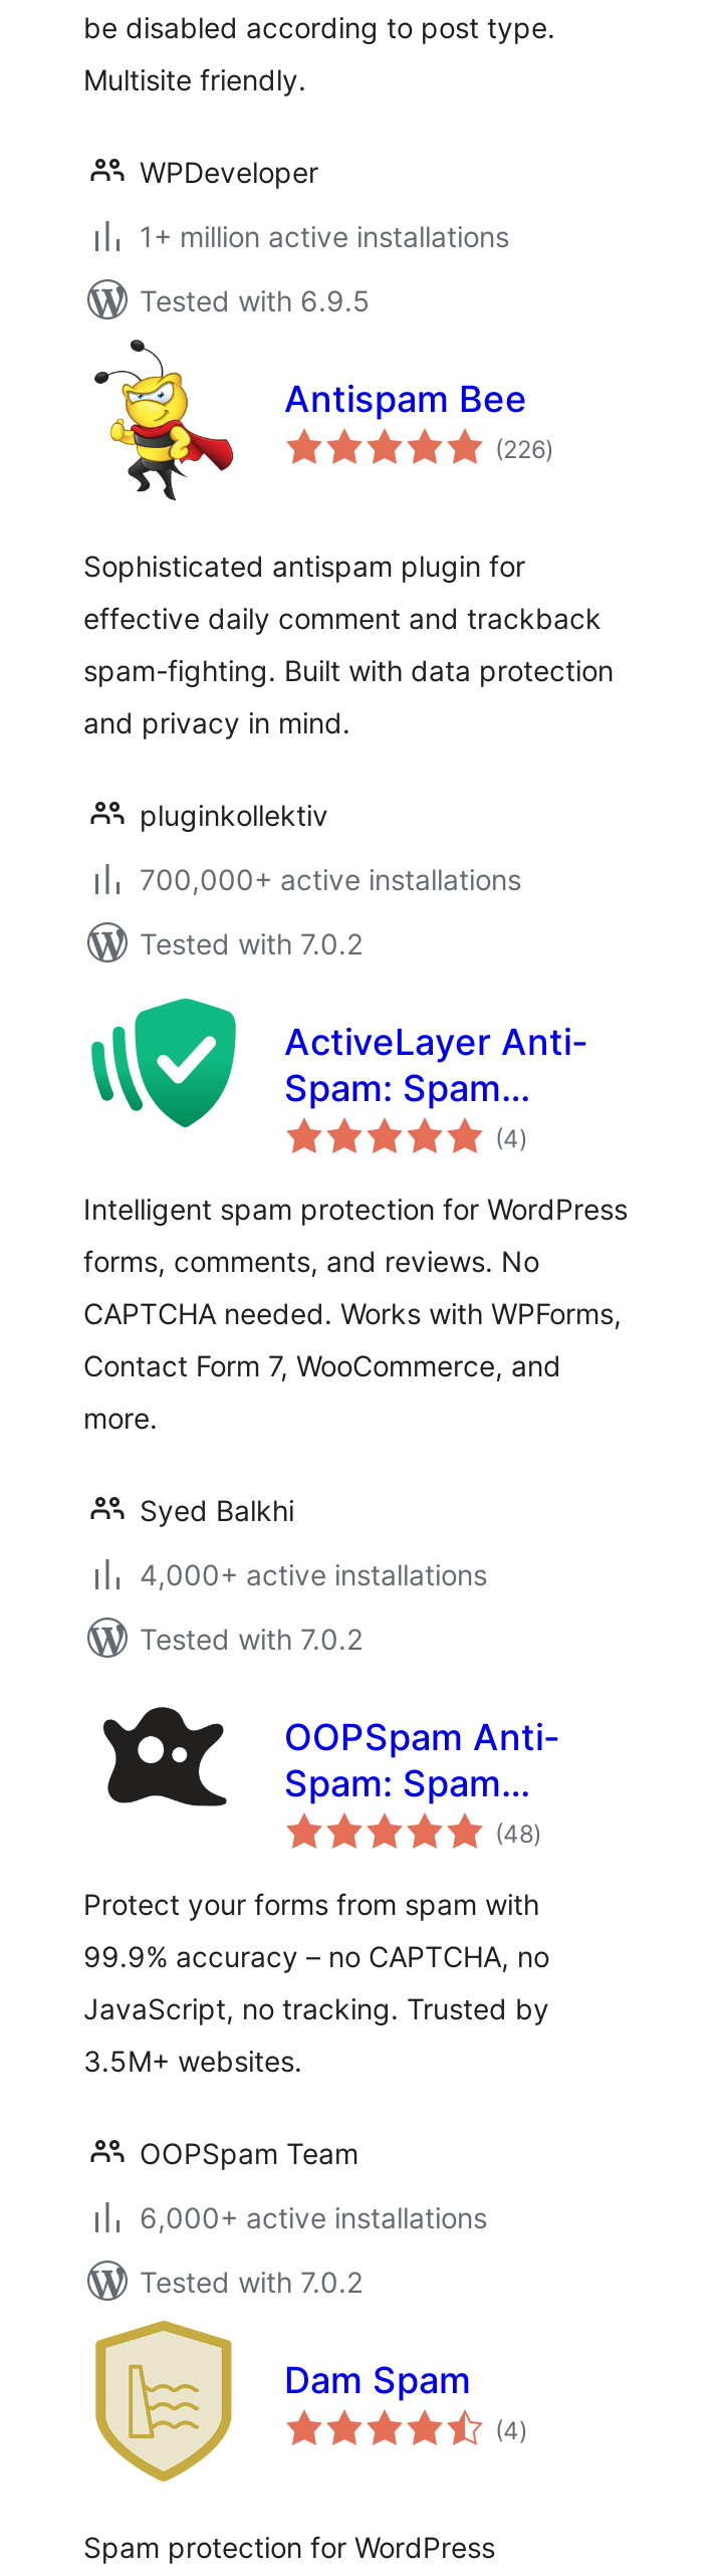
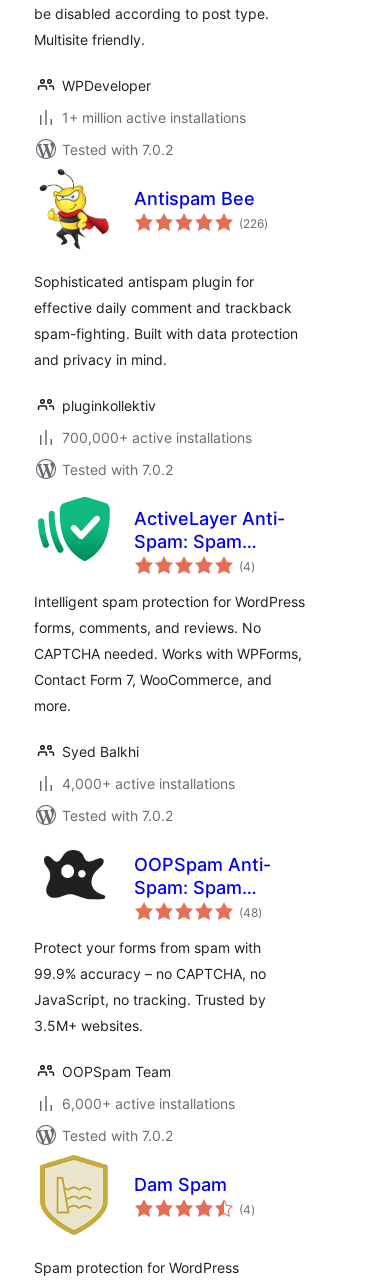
[140,283,371,317] Tested with 6.9.5 -> [62,141,173,158] Tested with 7.0.2

